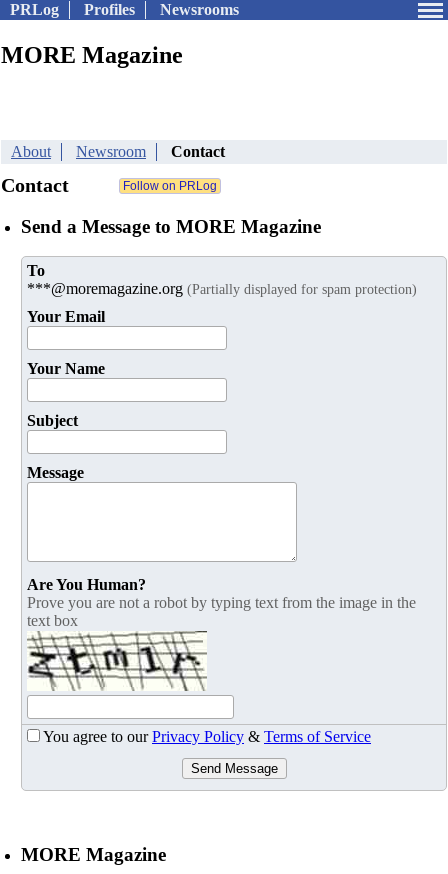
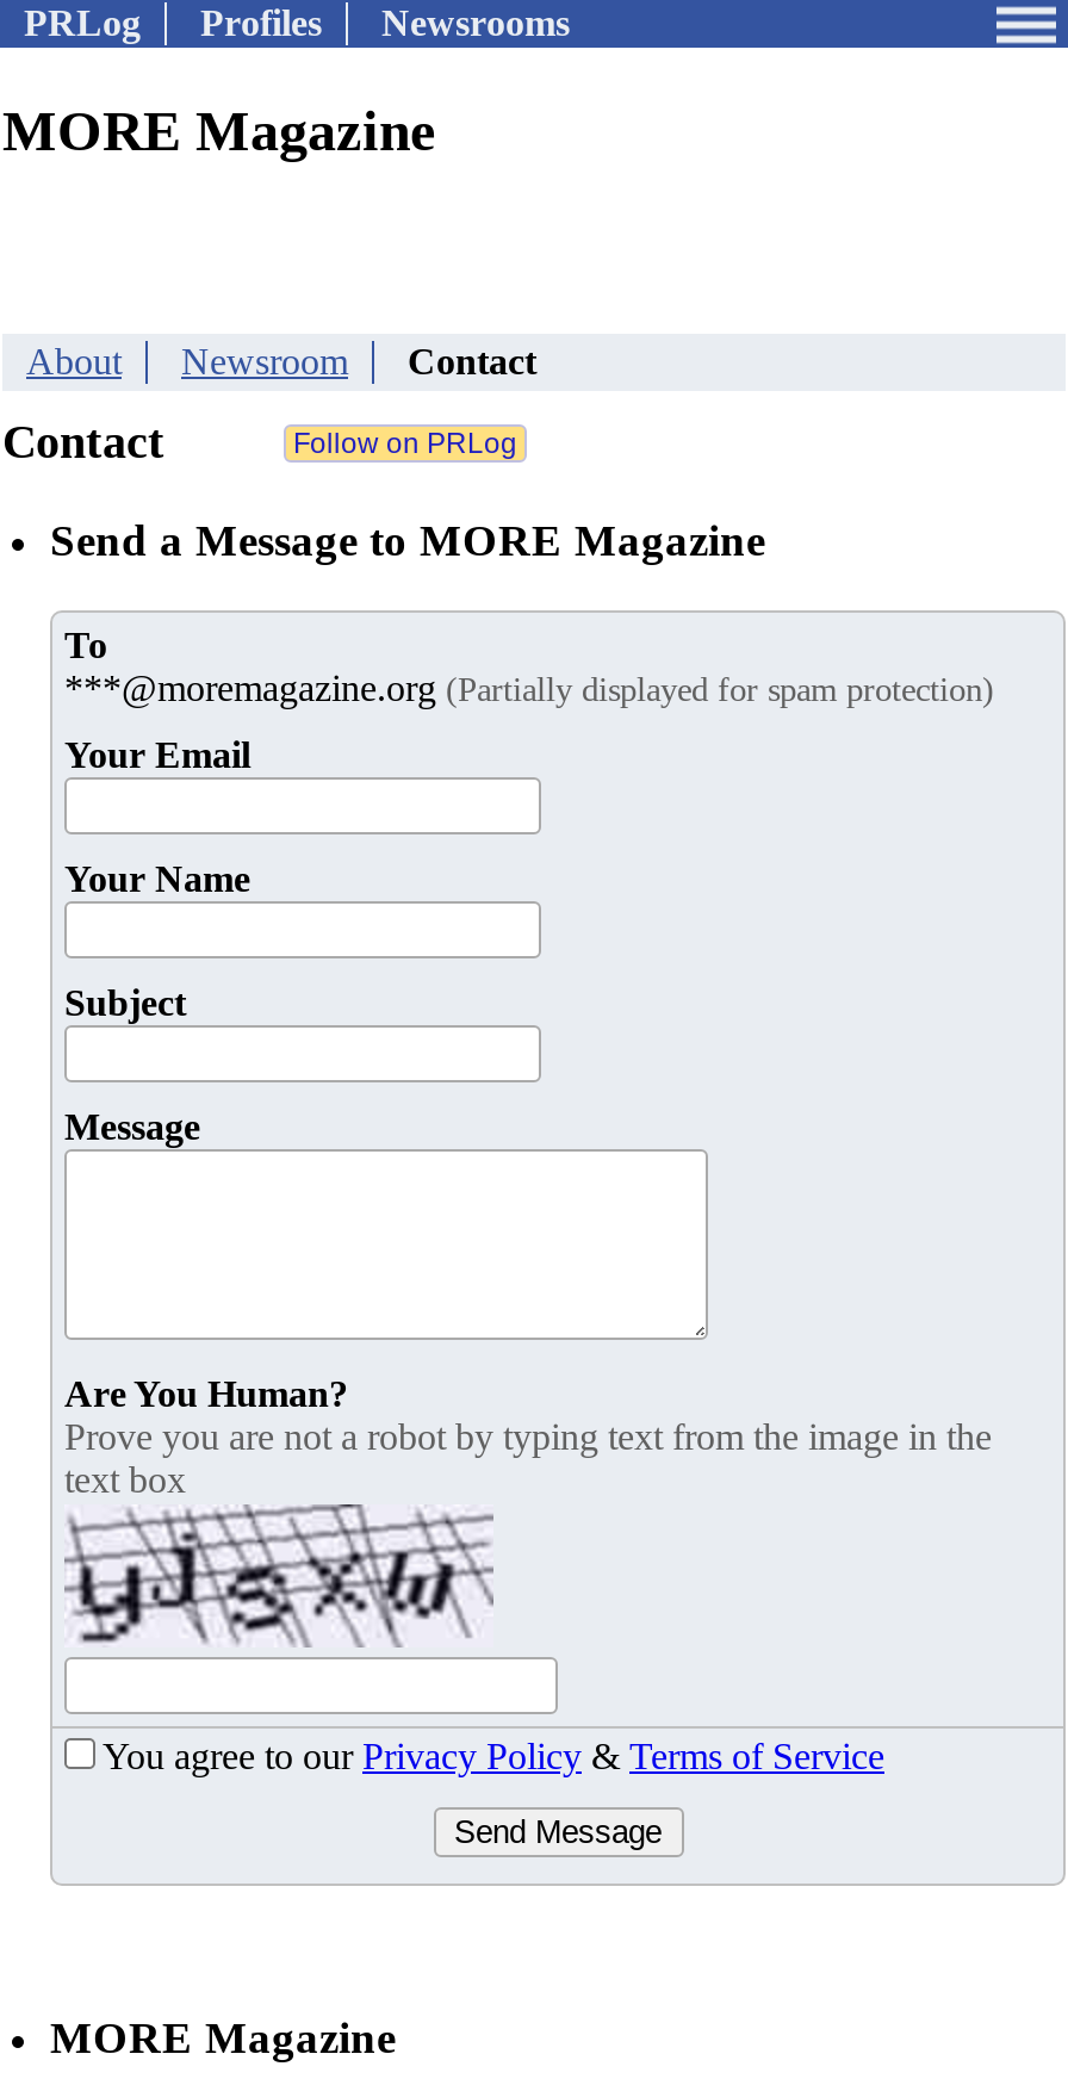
[27,630,208,692] [image] -> [64,1502,496,1647] [image]

